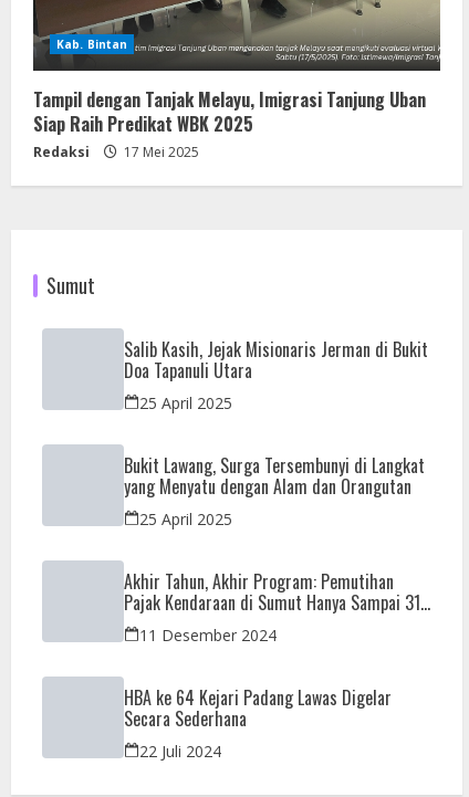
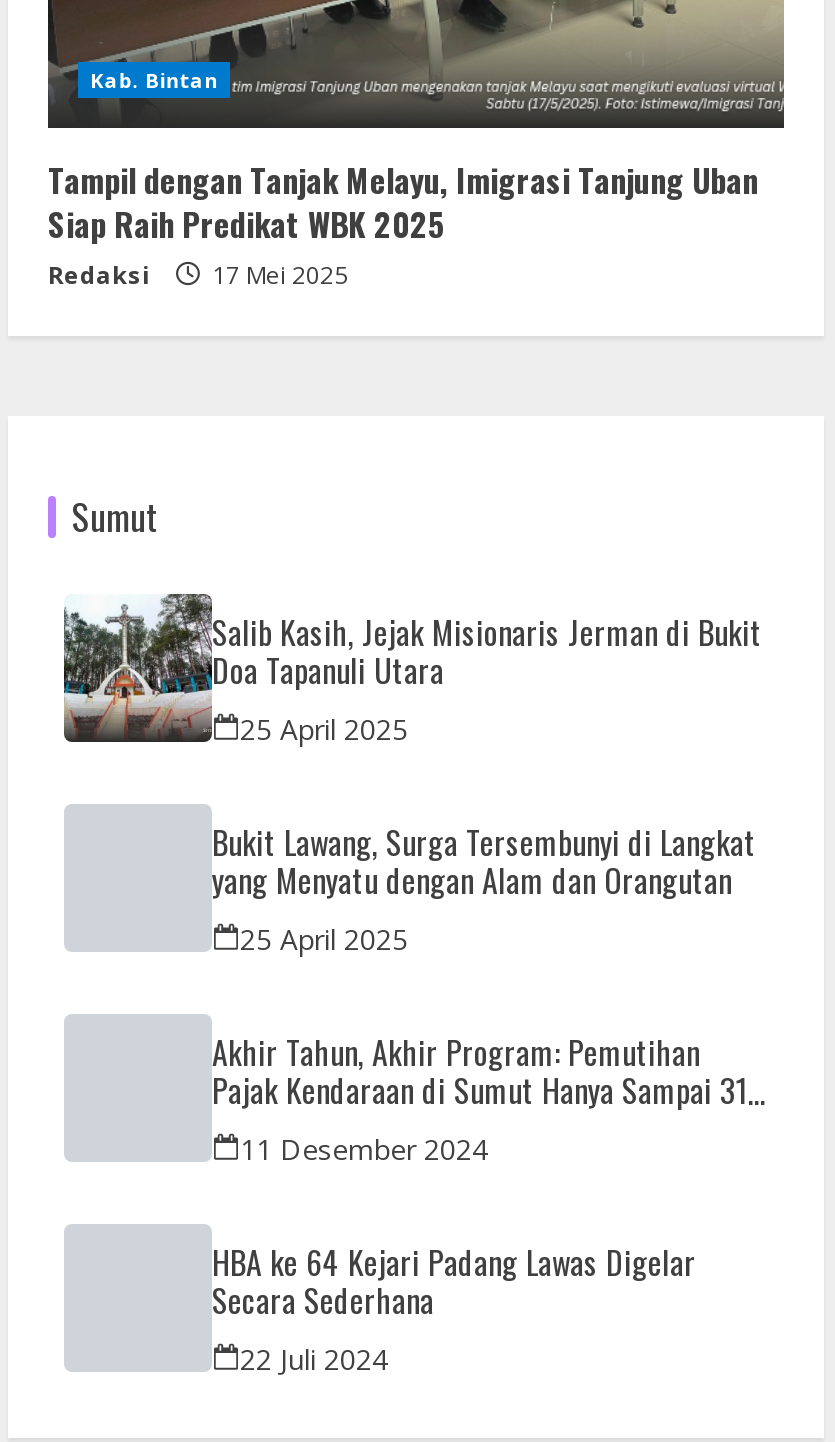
none -> [62,592,212,744] [image]

